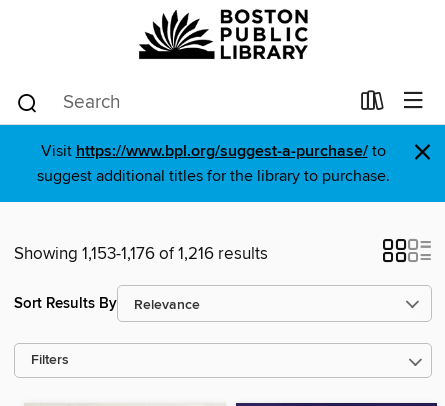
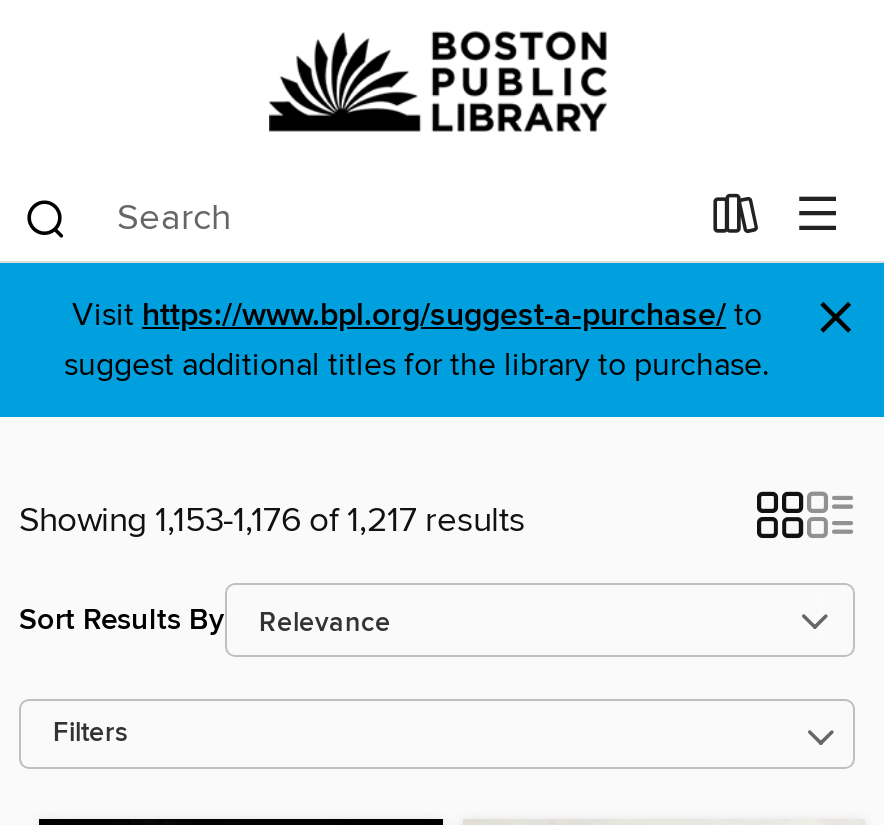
[14,243,268,265] Showing 1,153-1,176 of 1,216 results -> [19,499,525,543] Showing 1,153-1,176 of 1,217 results

